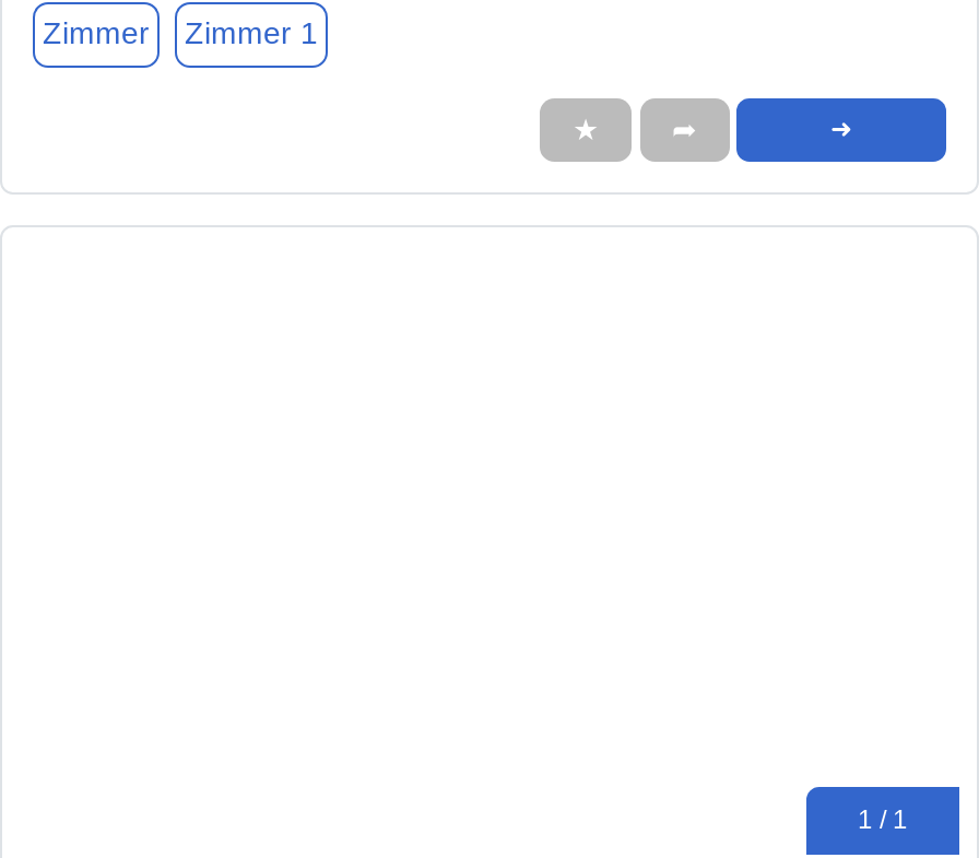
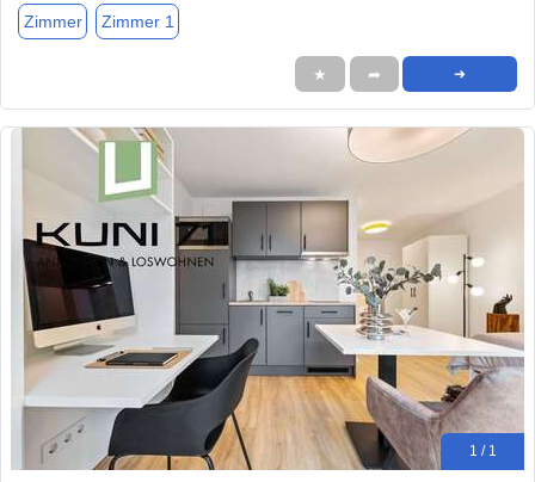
none -> [11,126,525,471] [image]

